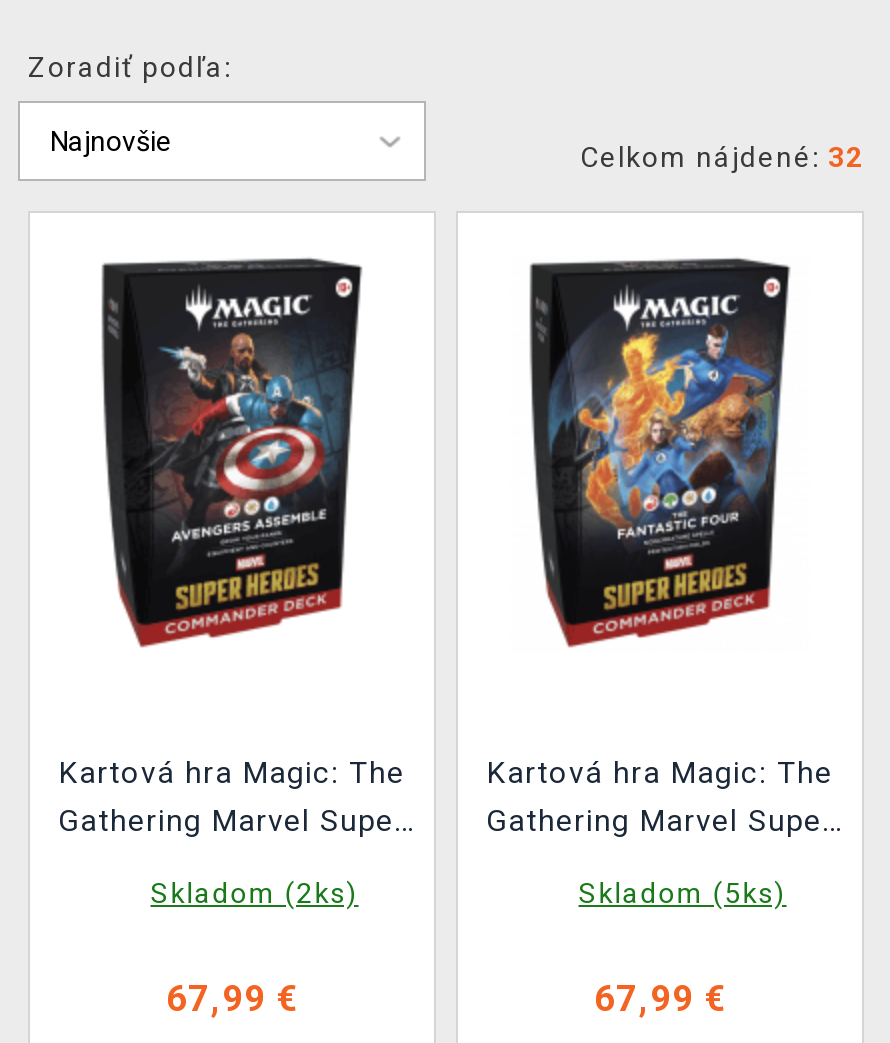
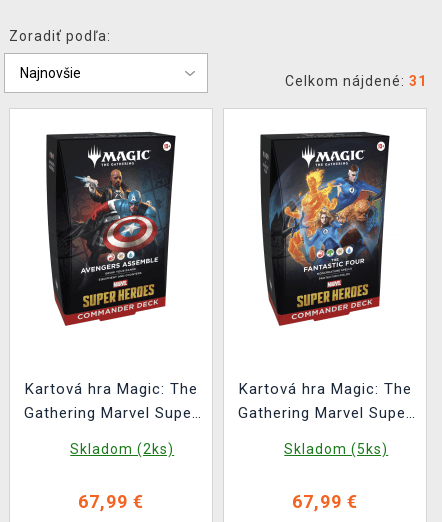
[580,141,864,173] Celkom nájdené: 32 -> [285,73,427,89] Celkom nájdené: 31

